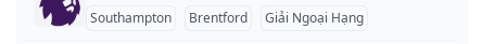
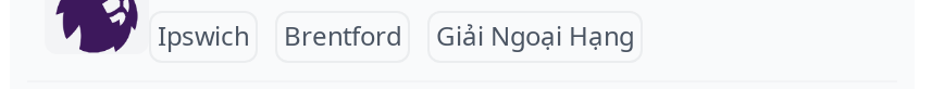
[90,9,172,27] Southampton -> [158,17,249,54] Ipswich

